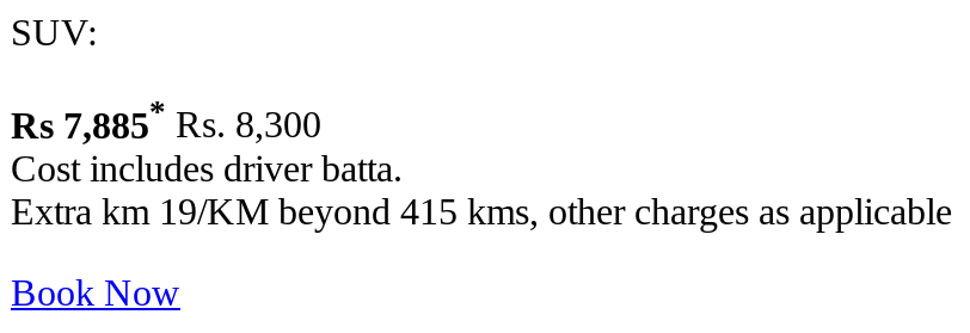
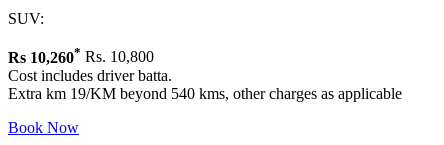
[11,94,321,144] Rs 7,885* Rs. 8,300 -> [8,44,154,65] Rs 10,260* Rs. 10,800
[11,190,952,230] Extra km 19/KM beyond 415 kms, other charges as applicable -> [8,84,402,101] Extra km 19/KM beyond 540 kms, other charges as applicable

